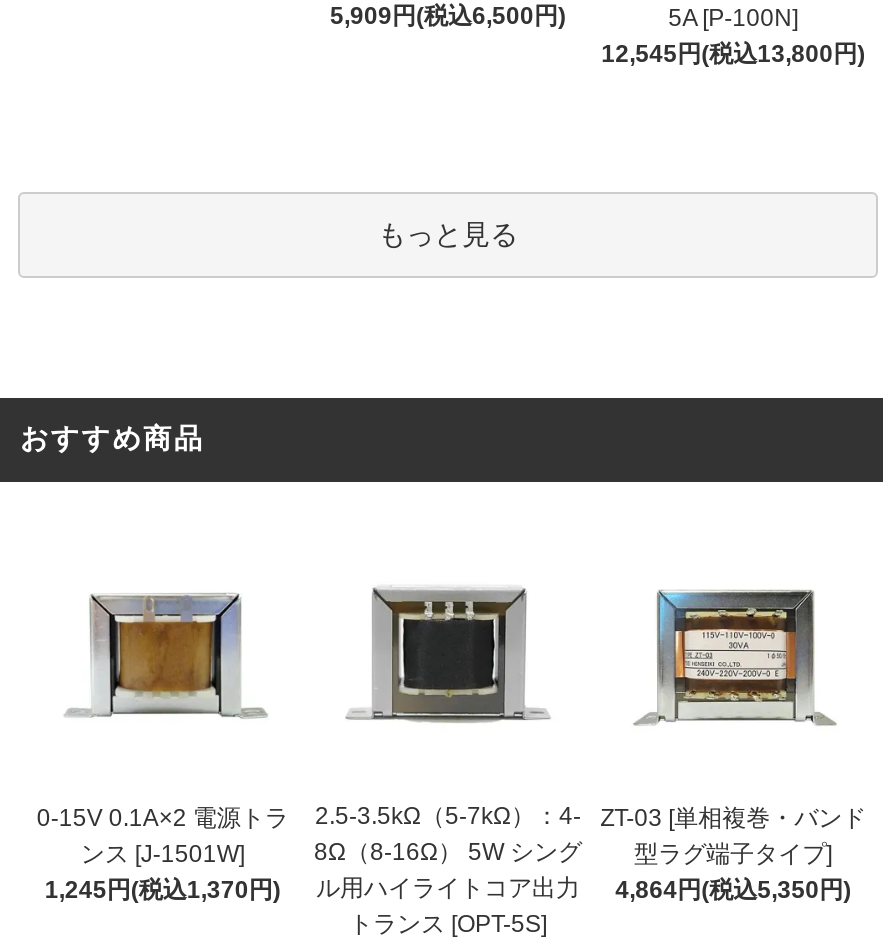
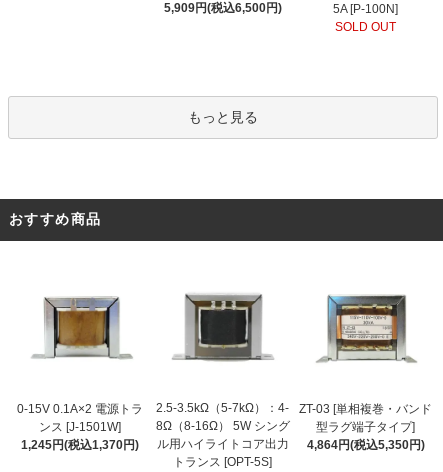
[601,40,865,68] 12,545円(税込13,800円) -> [335,20,396,34] SOLD OUT

